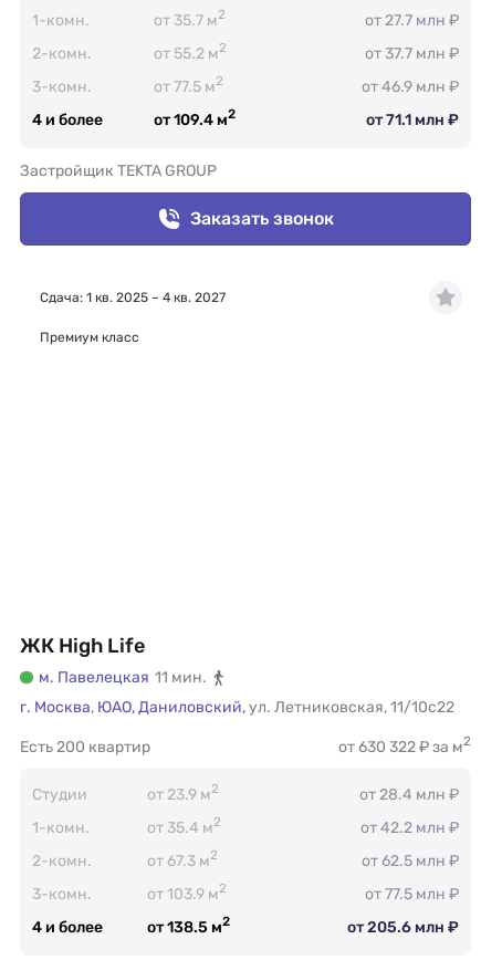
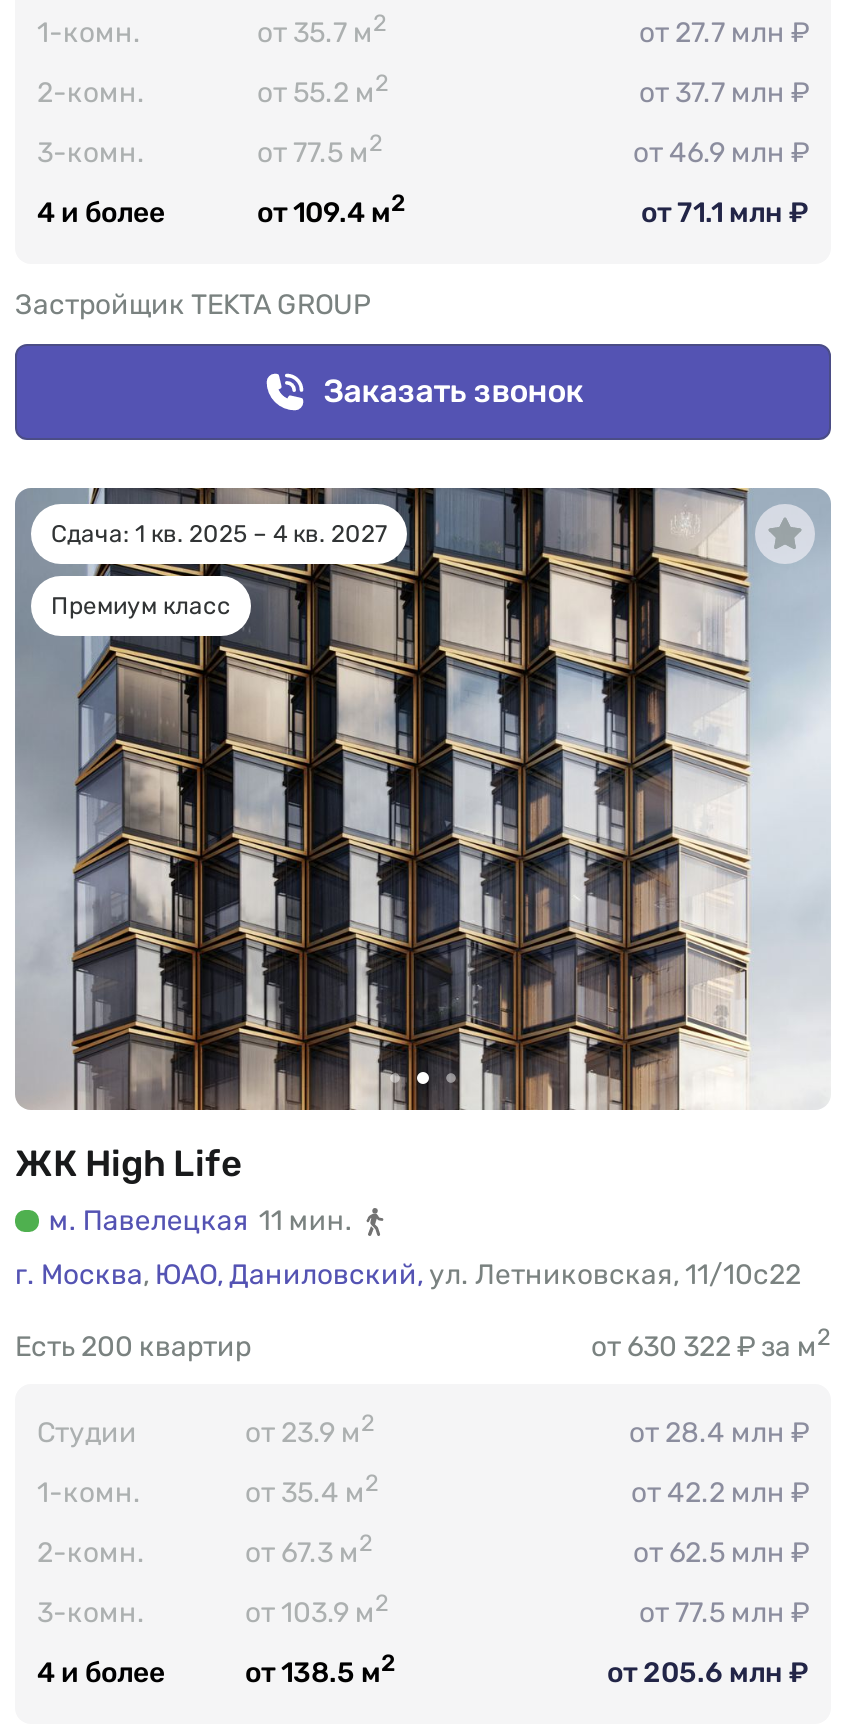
none -> [13,486,833,1112] [image]

